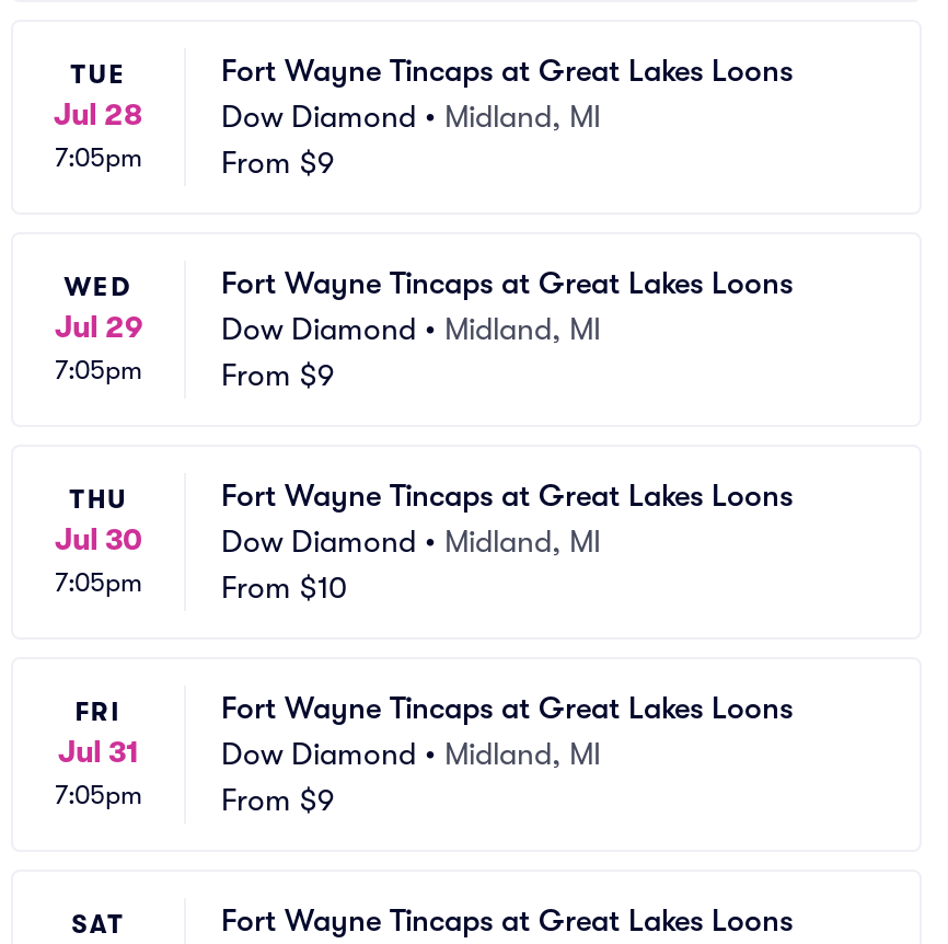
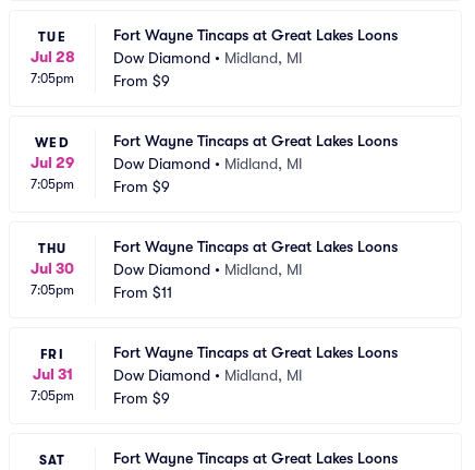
[221,569,348,605] From $10 -> [113,284,172,301] From $11

